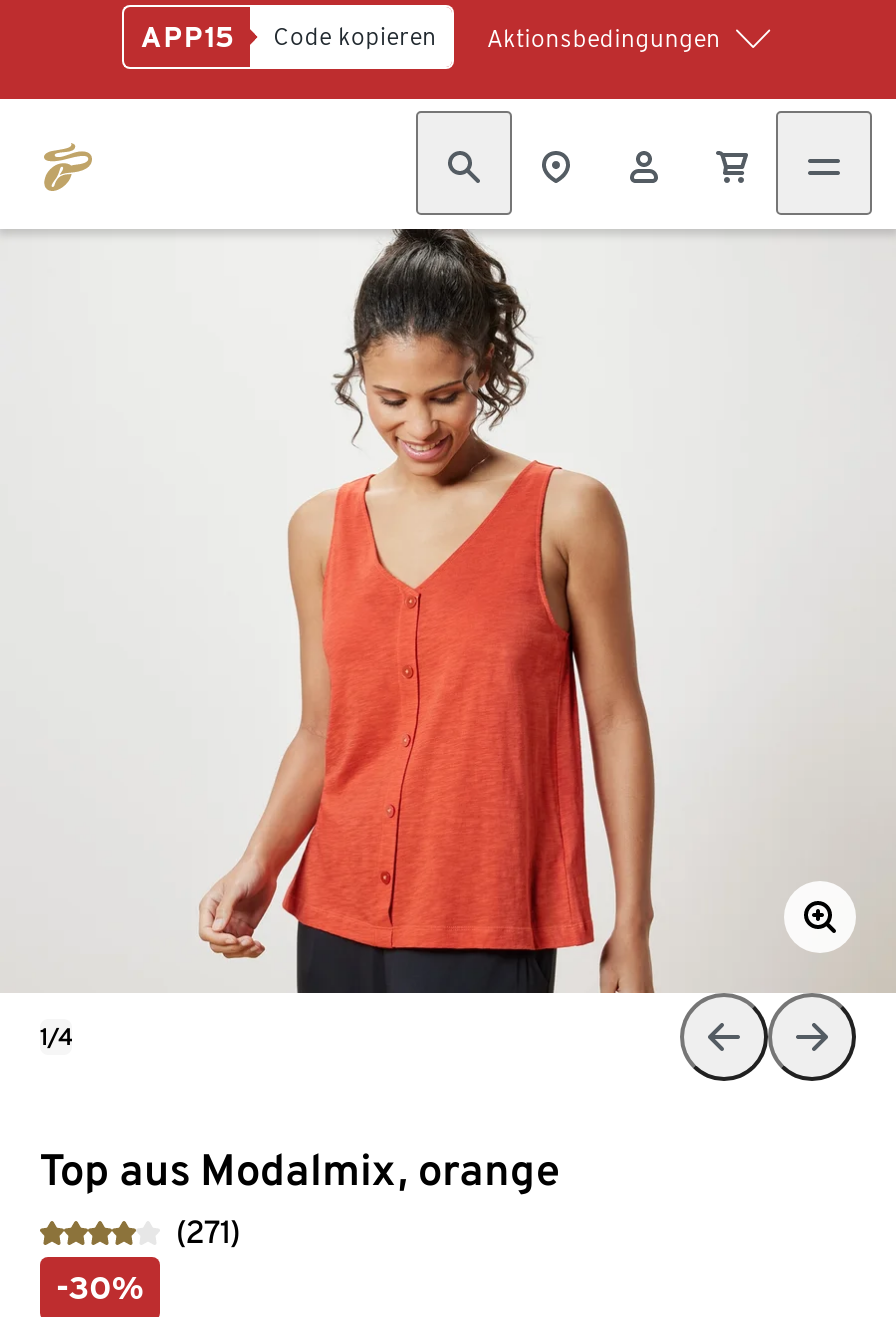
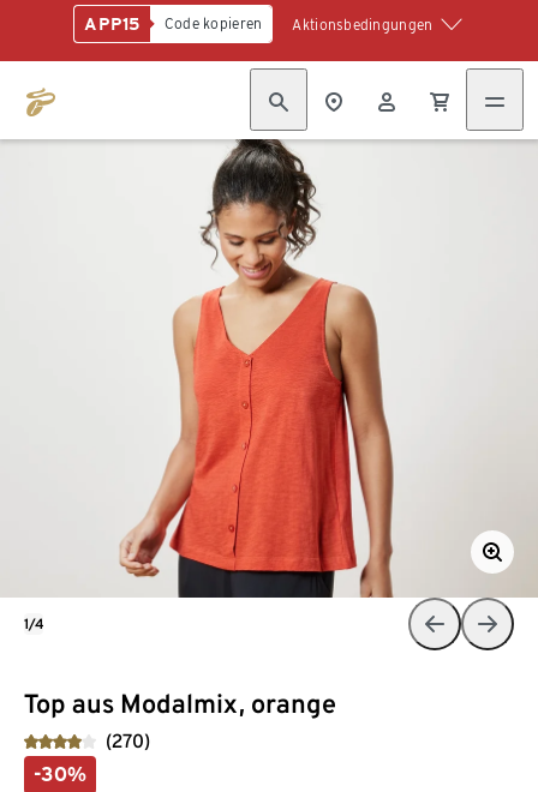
[176,1213,240,1251] (271) -> [106,729,150,752] (270)

